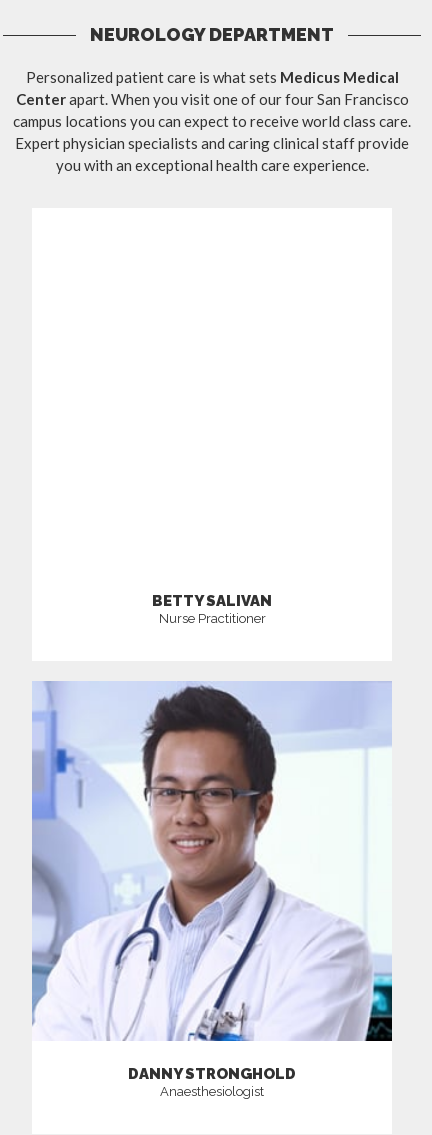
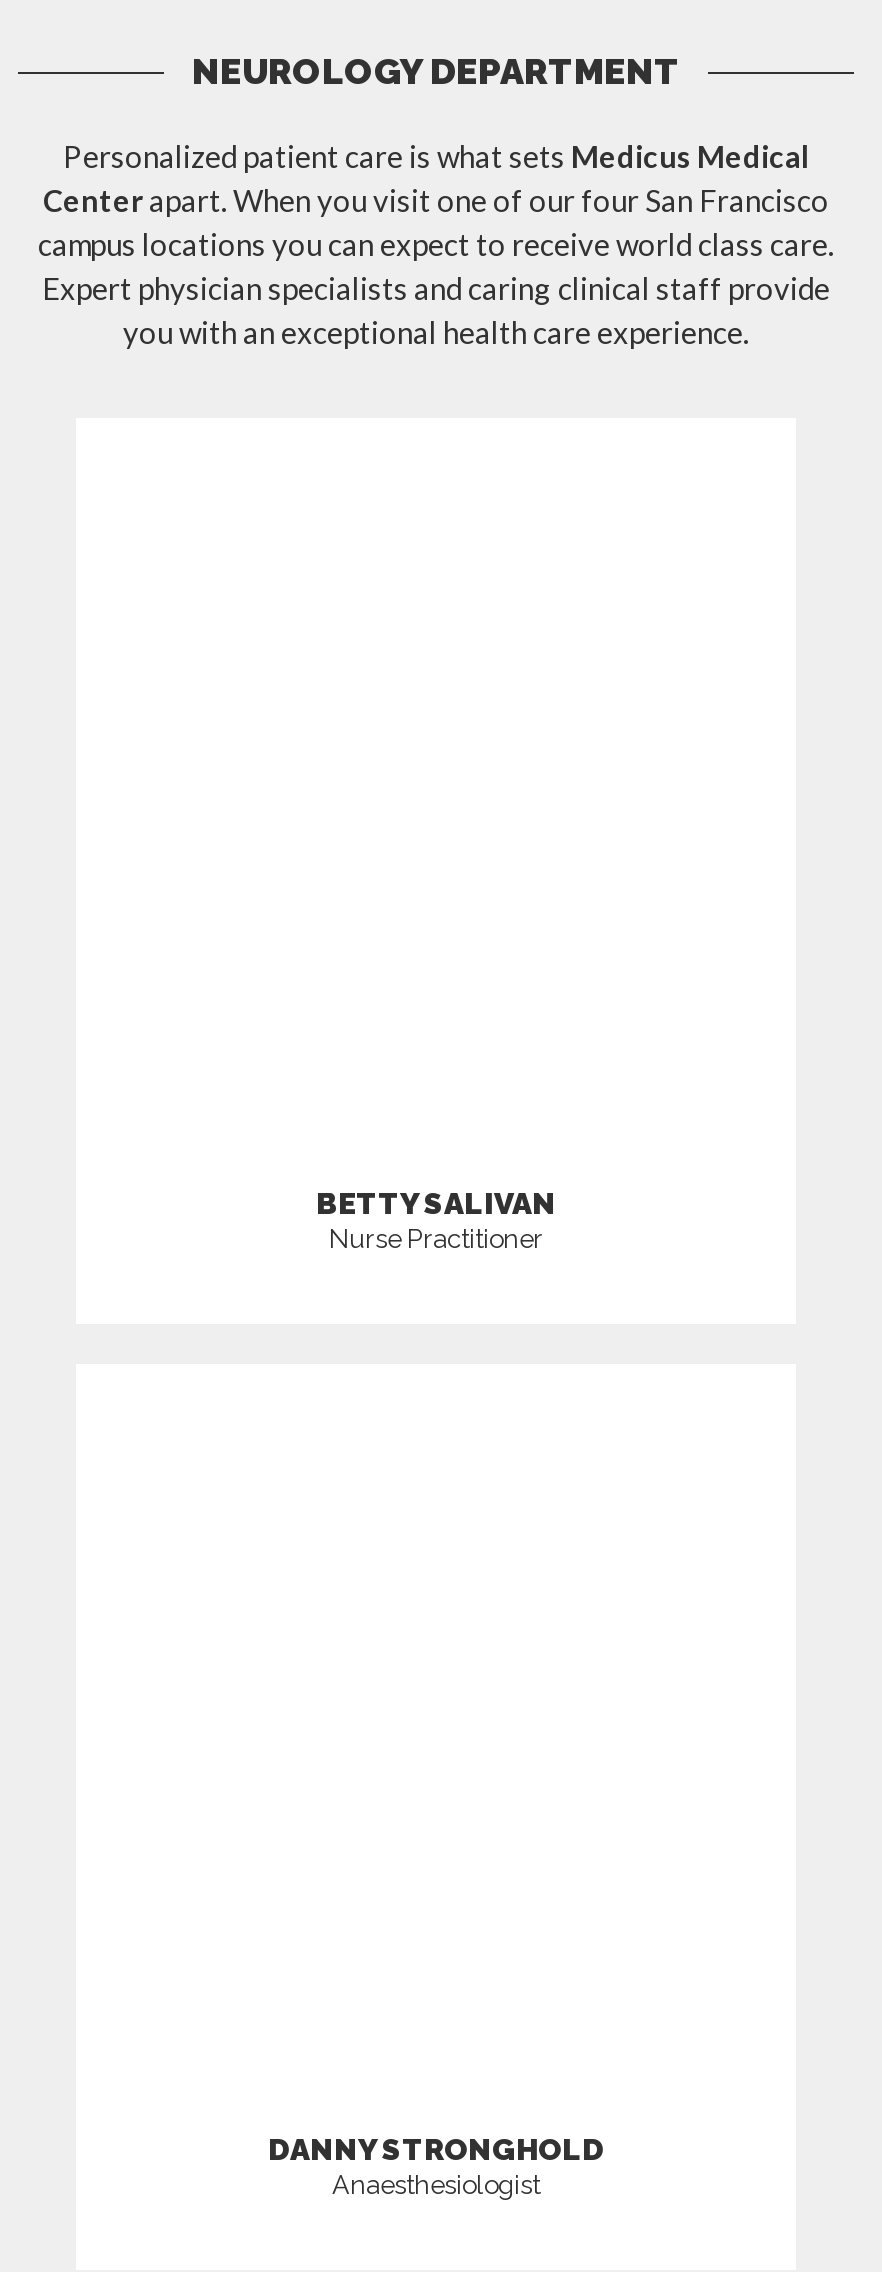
[31,681,393,1042] [image] -> none

